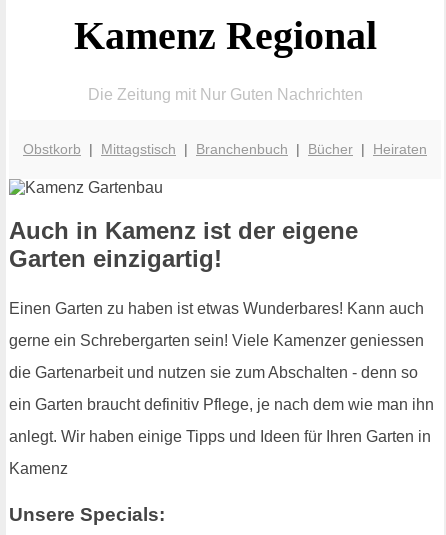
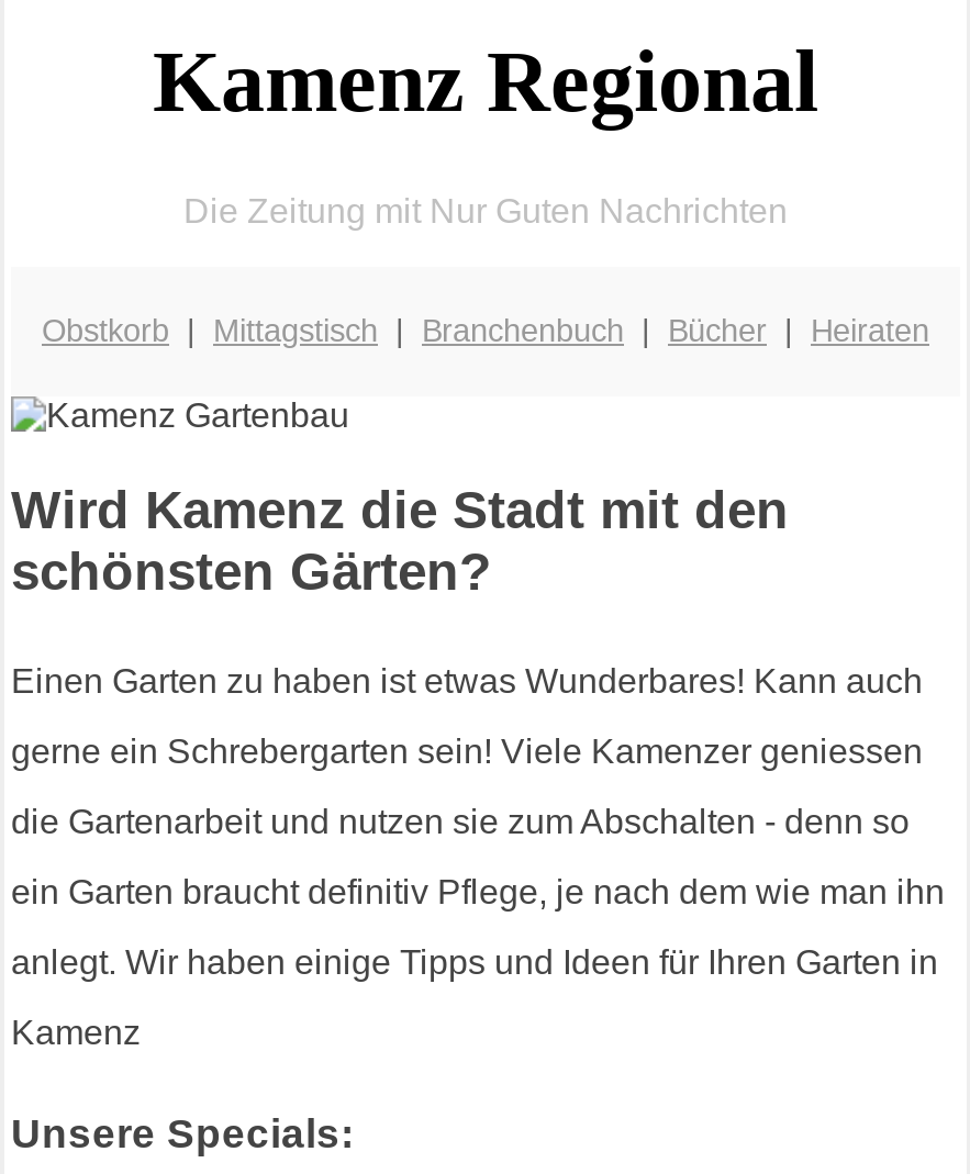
[9,217,358,272] Auch in Kamenz ist der eigene | Garten einzigartig! -> [11,481,789,601] Wird Kamenz die Stadt mit den | schönsten Gärten?

